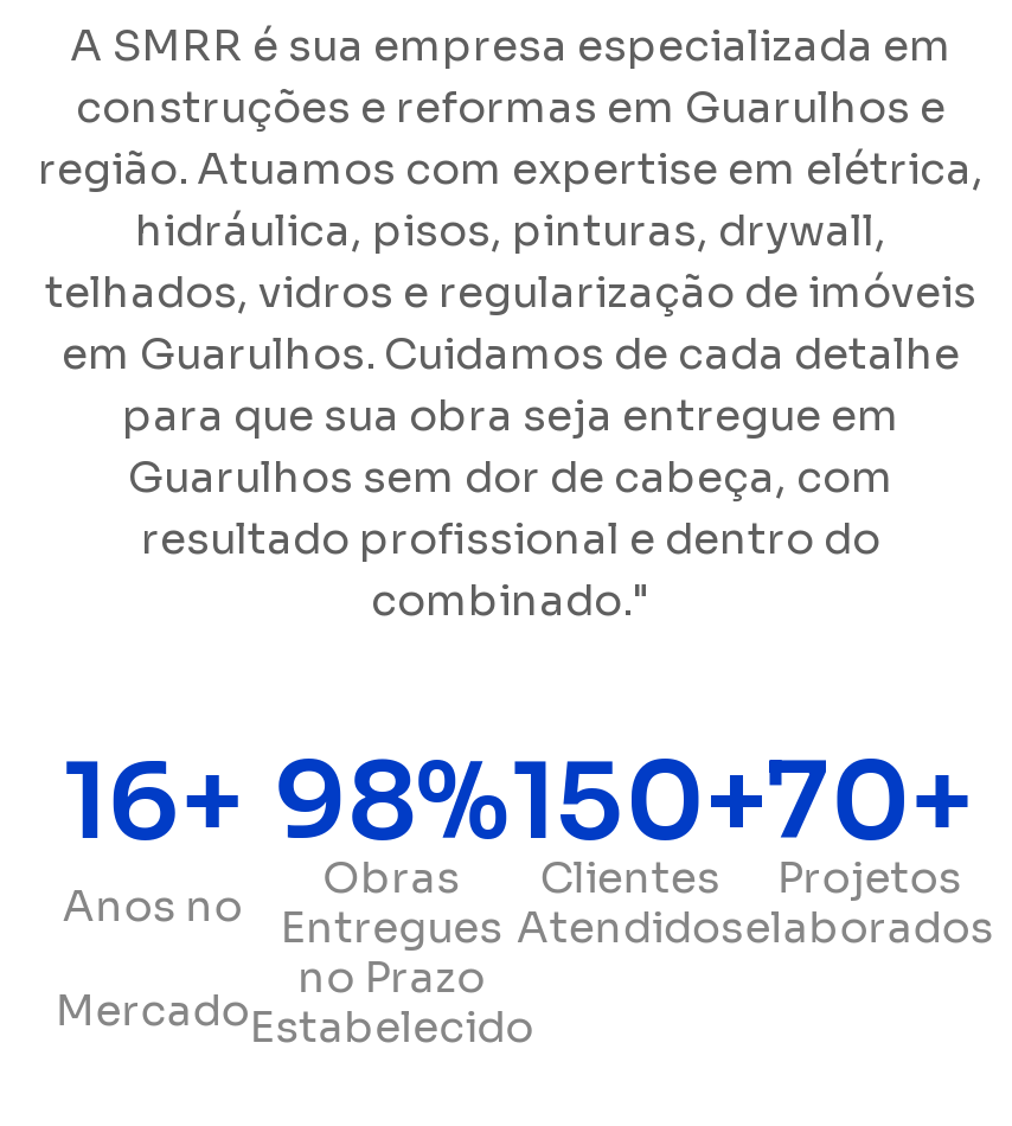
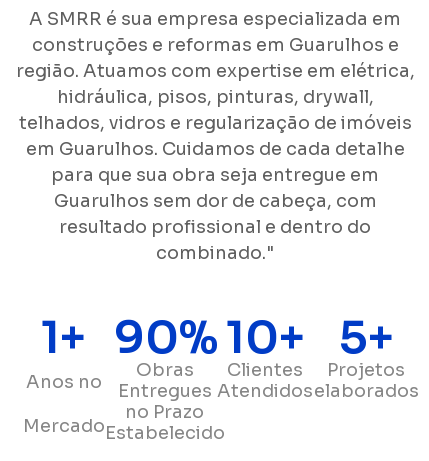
[62,735,242,868] 16+ -> [41,310,86,366] 1+
[274,735,509,868] 98% -> [114,310,218,366] 90%
[511,735,767,868] 150+ -> [226,310,305,366] 10+
[766,735,972,868] 70+ -> [339,310,394,366] 5+

